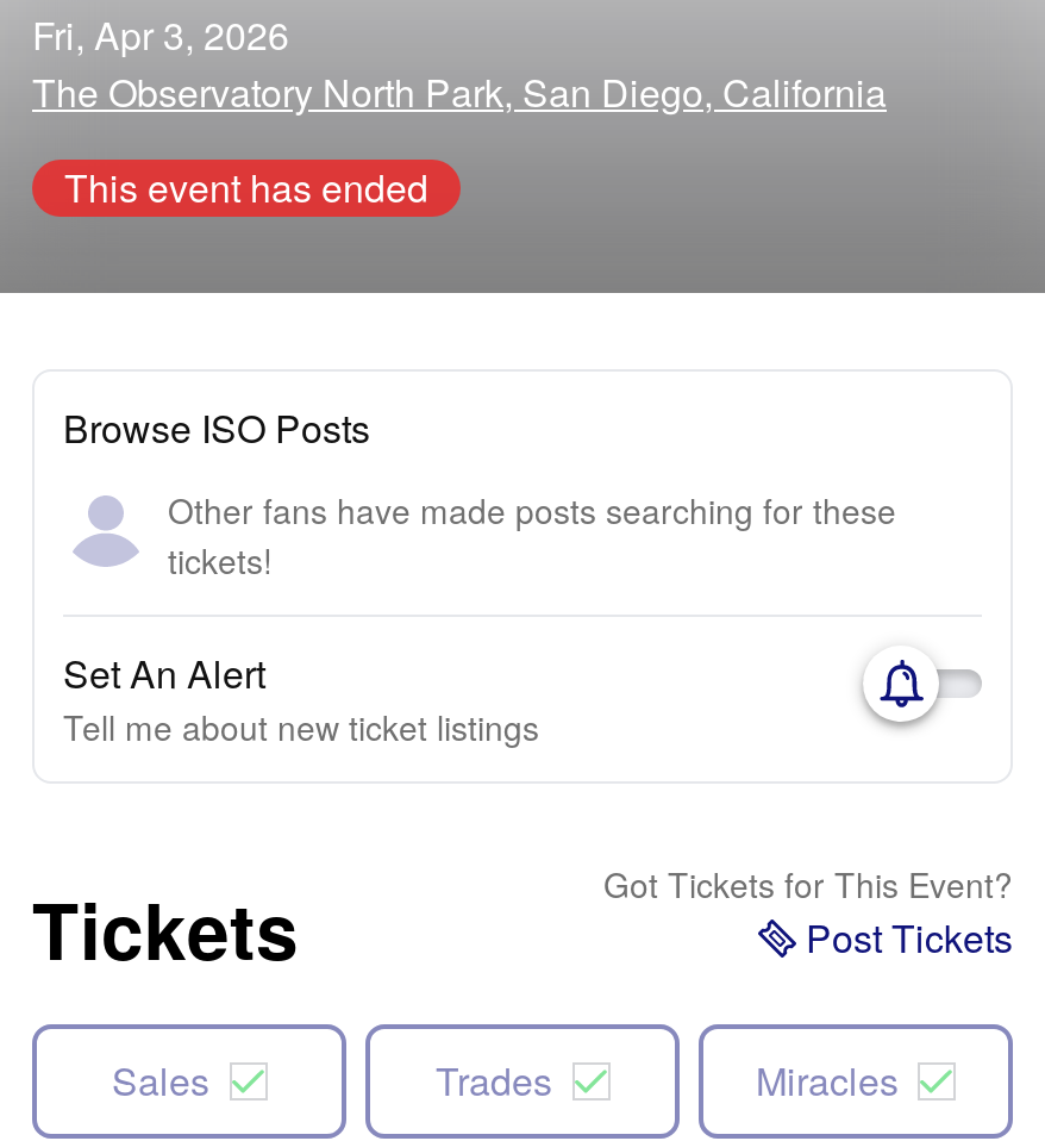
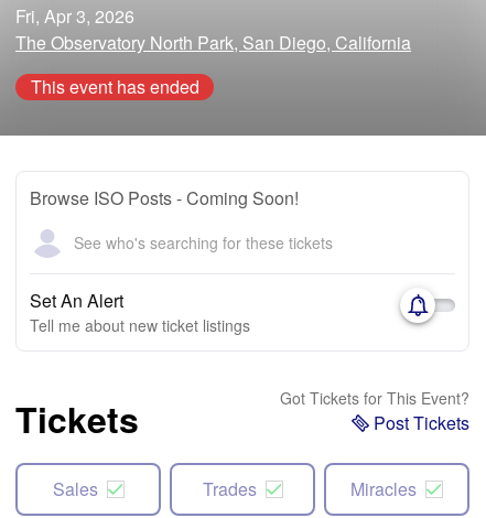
[63,400,370,455] Browse ISO Posts -> [30,185,299,211] Browse ISO Posts - Coming Soon!
[168,486,896,584] Other fans have made posts searching for these | tickets! -> [74,231,333,253] See who's searching for these tickets

